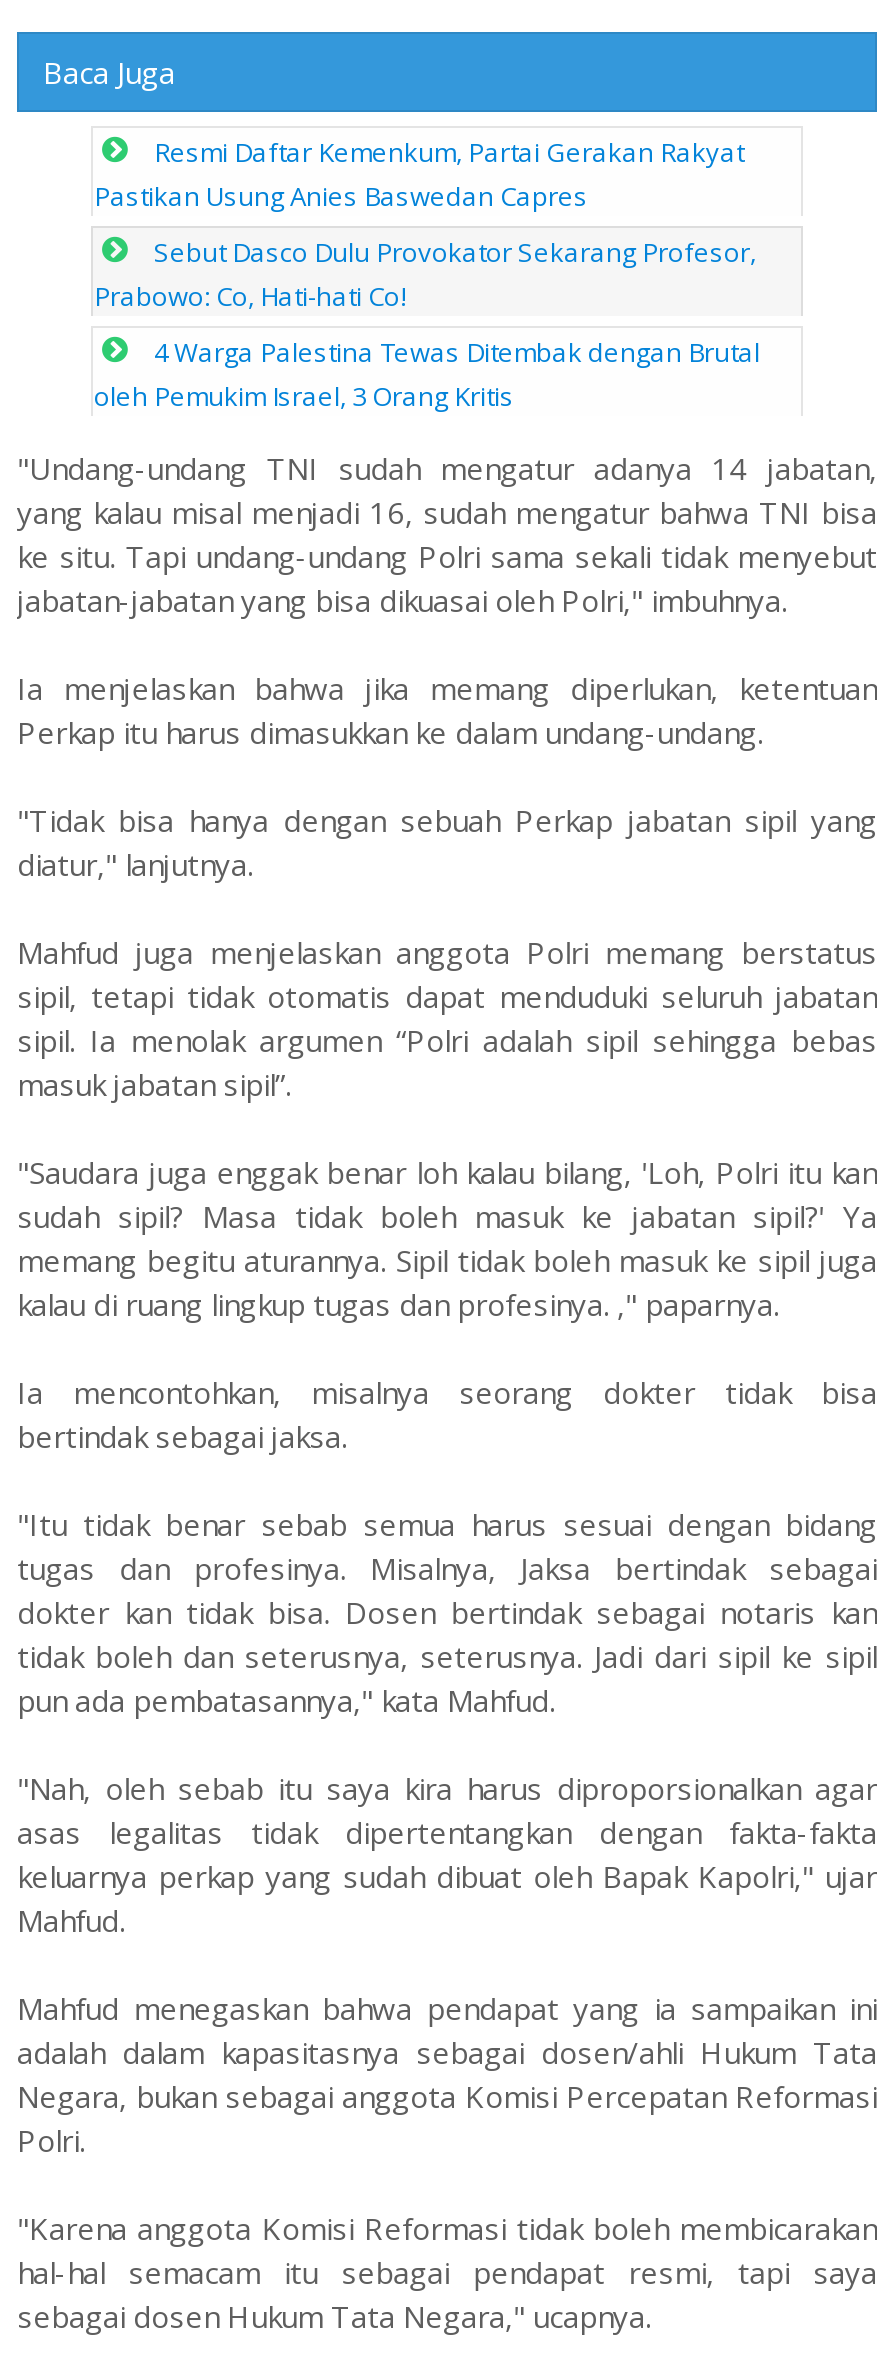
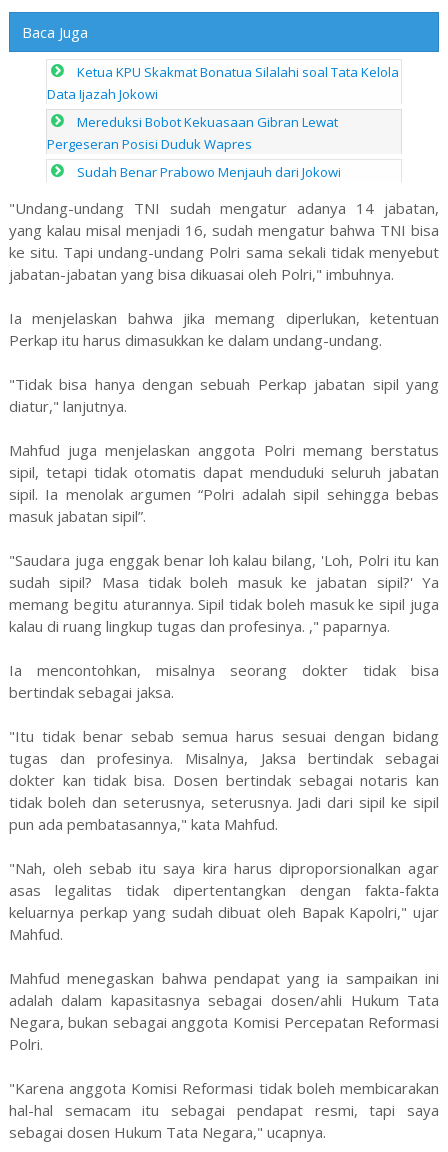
[94,134,744,214] Resmi Daftar Kemenkum, Partai Gerakan Rakyat | Pastikan Usung Anies Baswedan Capres -> [47,63,399,103] Ketua KPU Skakmat Bonatua Silalahi soal Tata Kelola | Data Ijazah Jokowi
[94,234,756,314] Sebut Dasco Dulu Provokator Sekarang Profesor, | Prabowo: Co, Hati-hati Co! -> [47,113,338,153] Mereduksi Bobot Kekuasaan Gibran Lewat | Pergeseran Posisi Duduk Wapres
[94,334,760,414] 4 Warga Palestina Tewas Ditembak dengan Brutal | oleh Pemukim Israel, 3 Orang Kritis -> [77,163,341,181] Sudah Benar Prabowo Menjauh dari Jokowi

